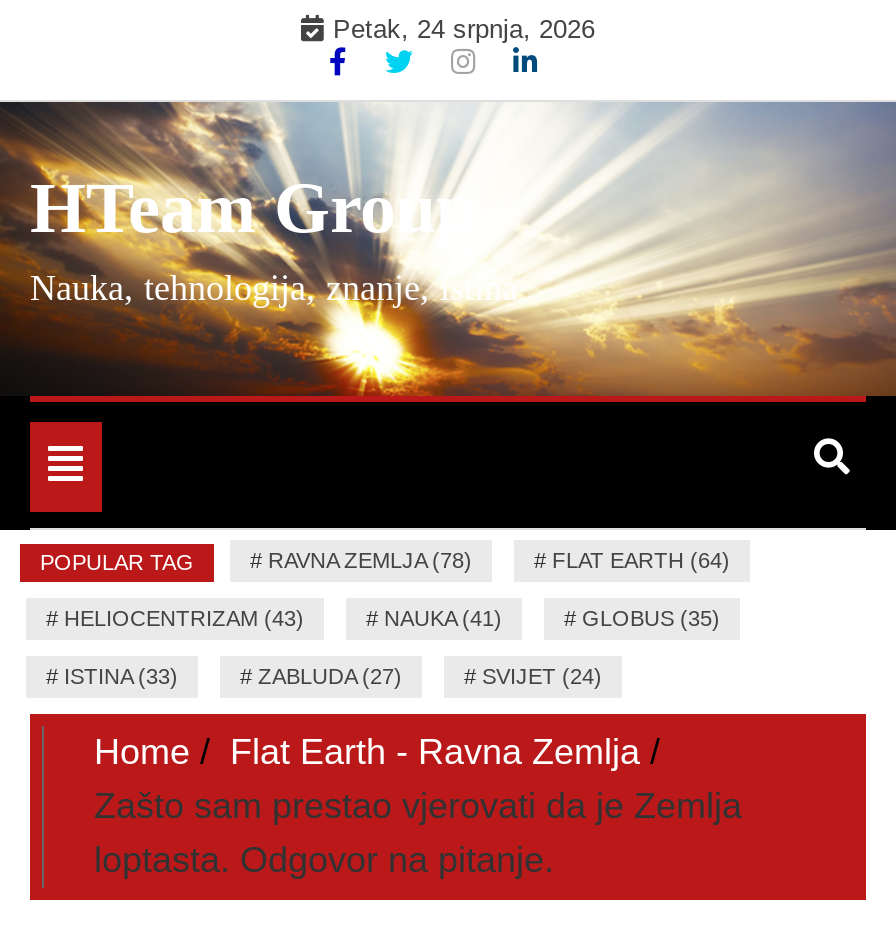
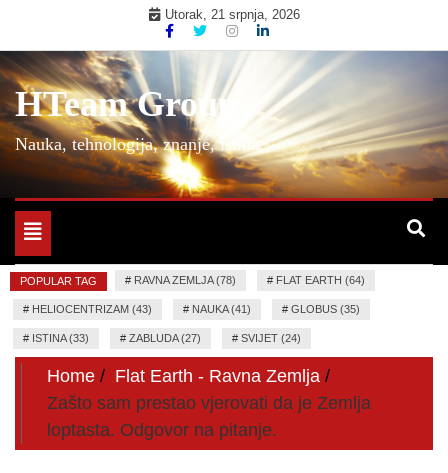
[333,14,595,44] Petak, 24 srpnja, 2026 -> [164,7,299,22] Utorak, 21 srpnja, 2026

